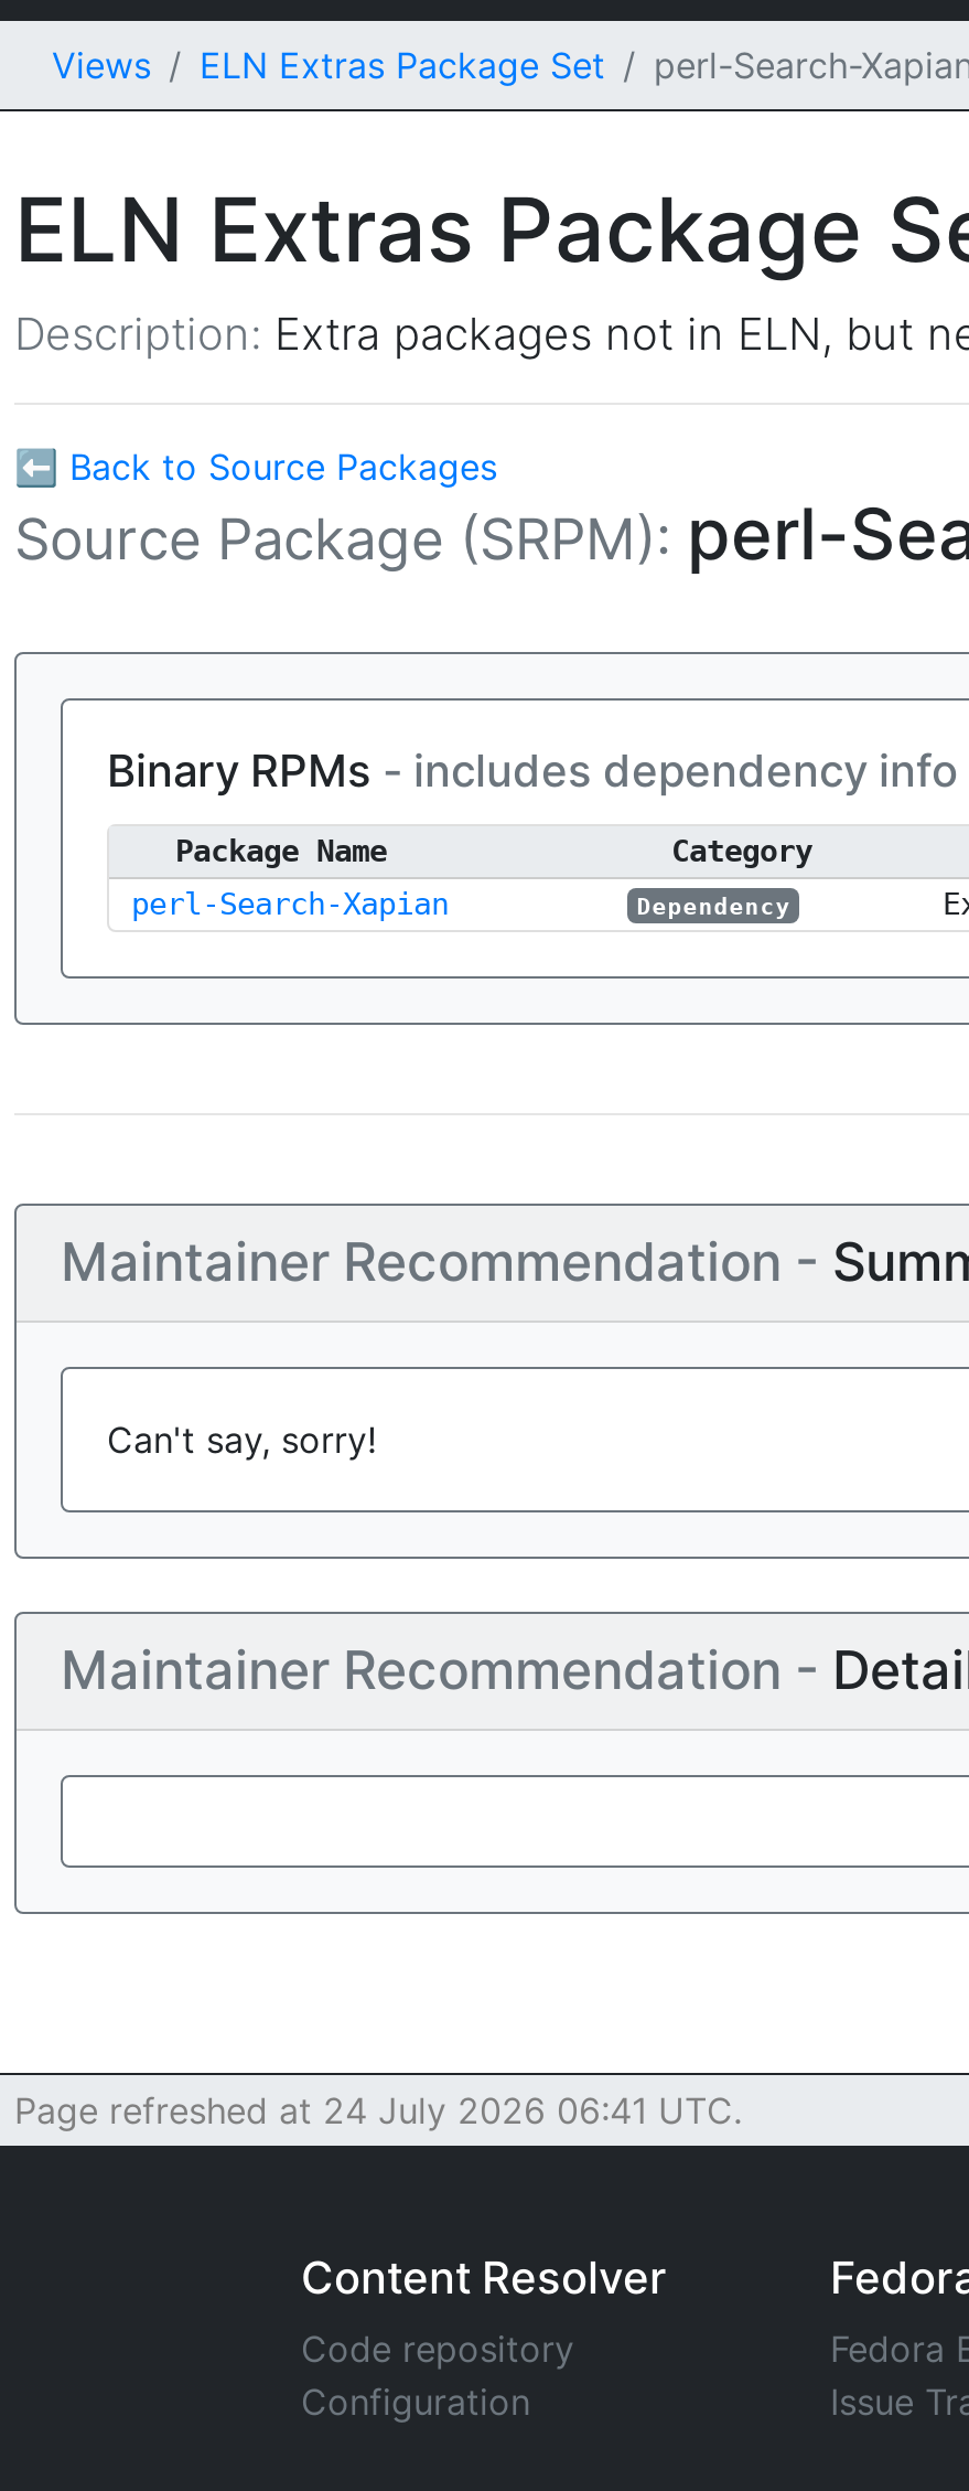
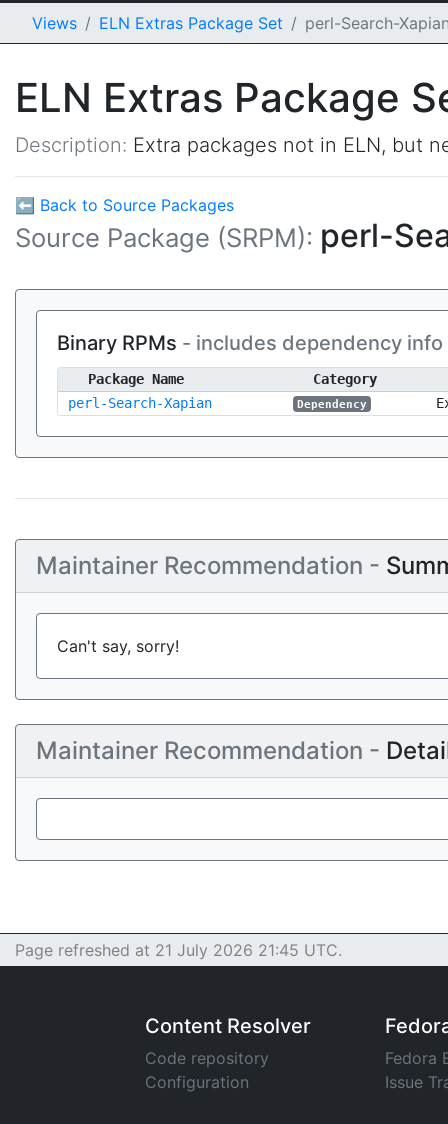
[14,2088,742,2132] Page refreshed at 24 July 2026 06:41 UTC. -> [15,940,342,960] Page refreshed at 21 July 2026 21:45 UTC.

